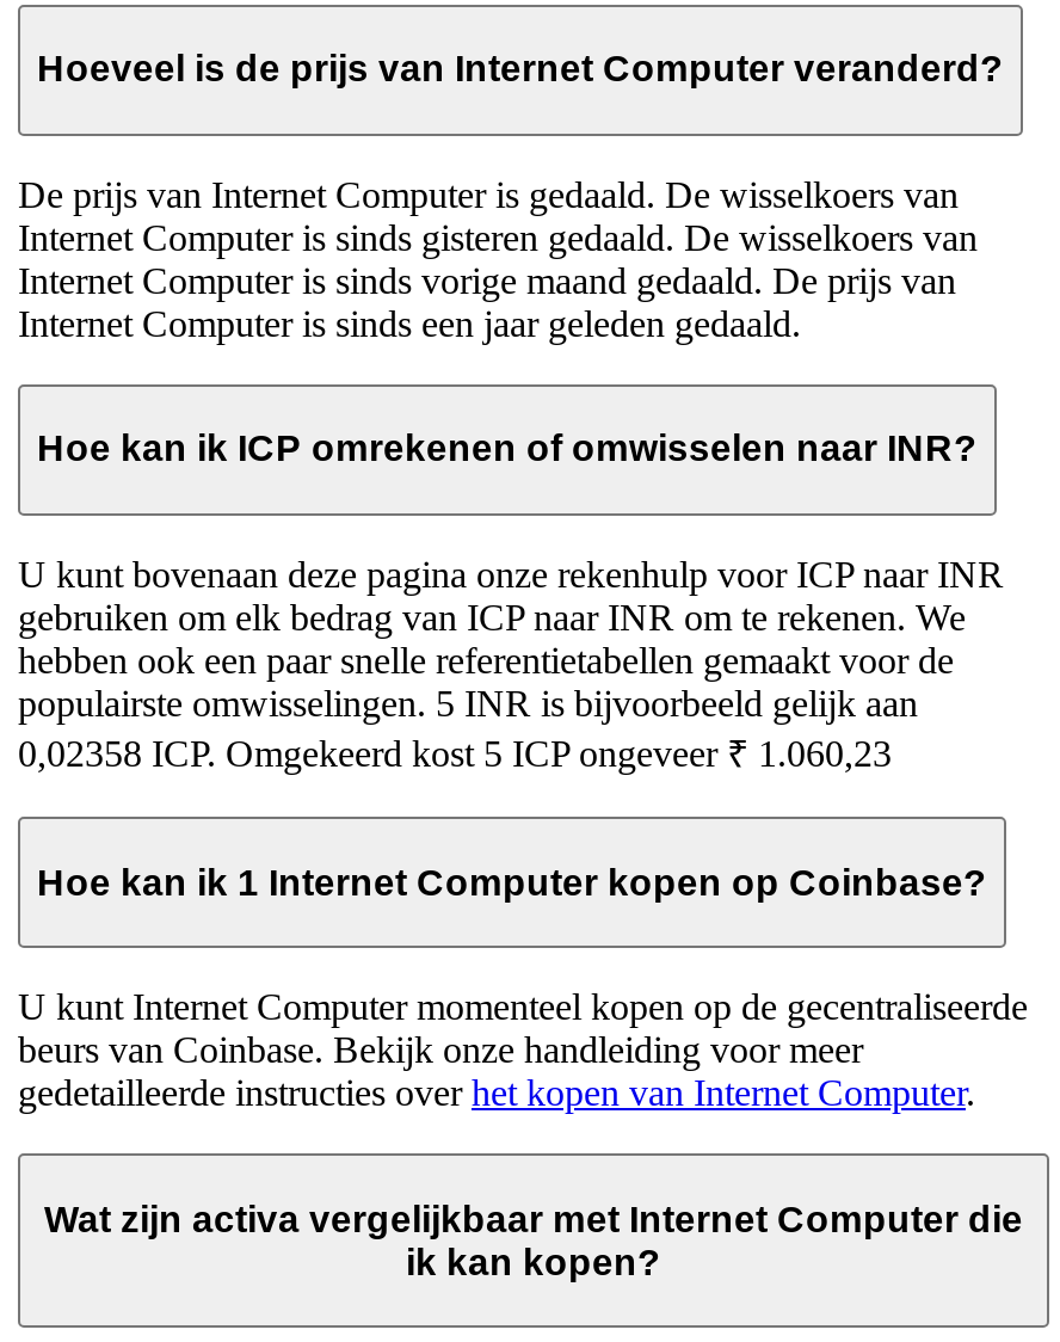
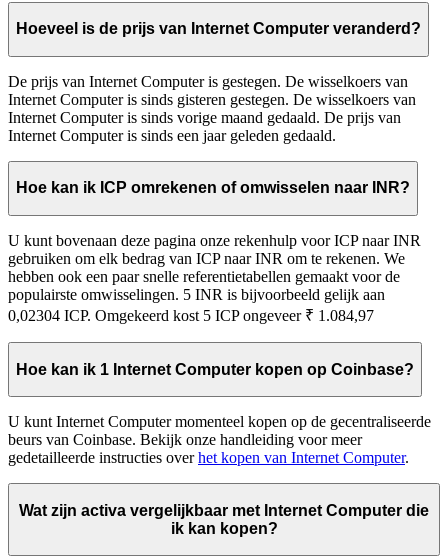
[18,174,959,215] De prijs van Internet Computer is gedaald. De wisselkoers van -> [8,73,408,90] De prijs van Internet Computer is gestegen. De wisselkoers van
[18,217,978,258] Internet Computer is sinds gisteren gedaald. De wisselkoers van -> [8,91,416,108] Internet Computer is sinds gisteren gestegen. De wisselkoers van
[18,733,892,774] 0,02358 ICP. Omgekeerd kost 5 ICP ongeveer ₹ 1.060,23 -> [8,307,374,324] 0,02304 ICP. Omgekeerd kost 5 ICP ongeveer ₹ 1.084,97

